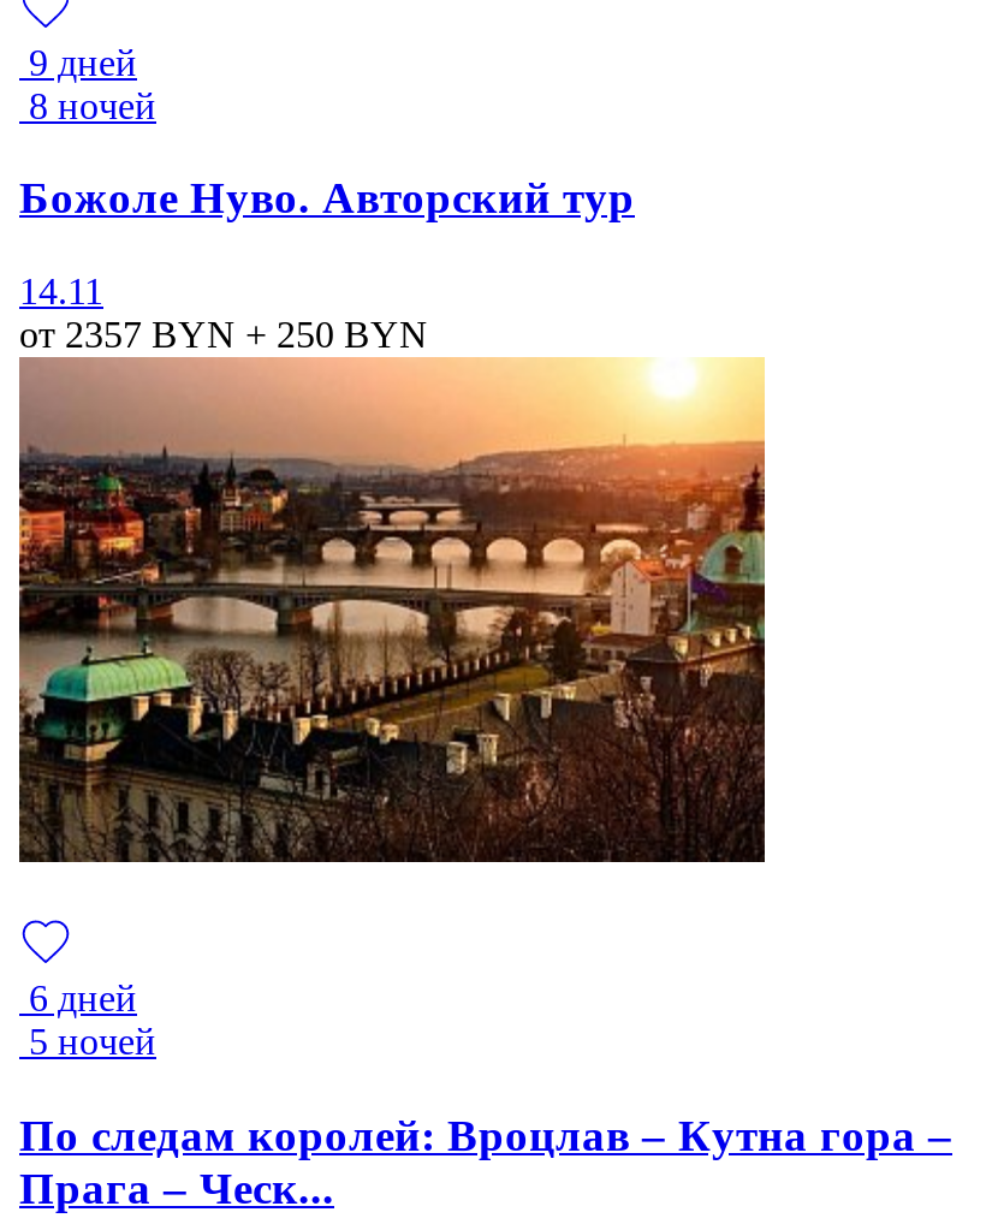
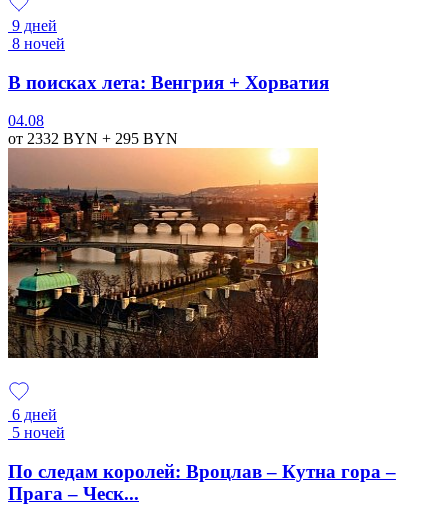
[19,172,635,223] Божоле Нуво. Авторский тур -> [8,72,329,93] В поисках лета: Венгрия + Хорватия
[19,270,428,354] 14.11 | от 2357 BYN + 250 BYN -> [8,112,178,147] 04.08 | от 2332 BYN + 295 BYN

